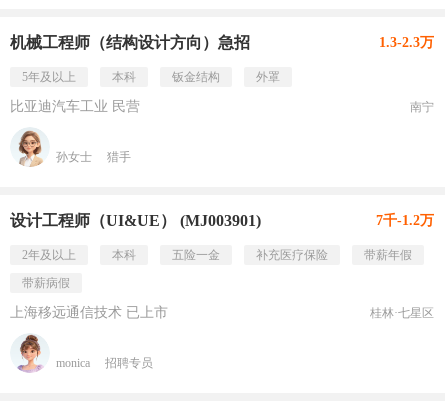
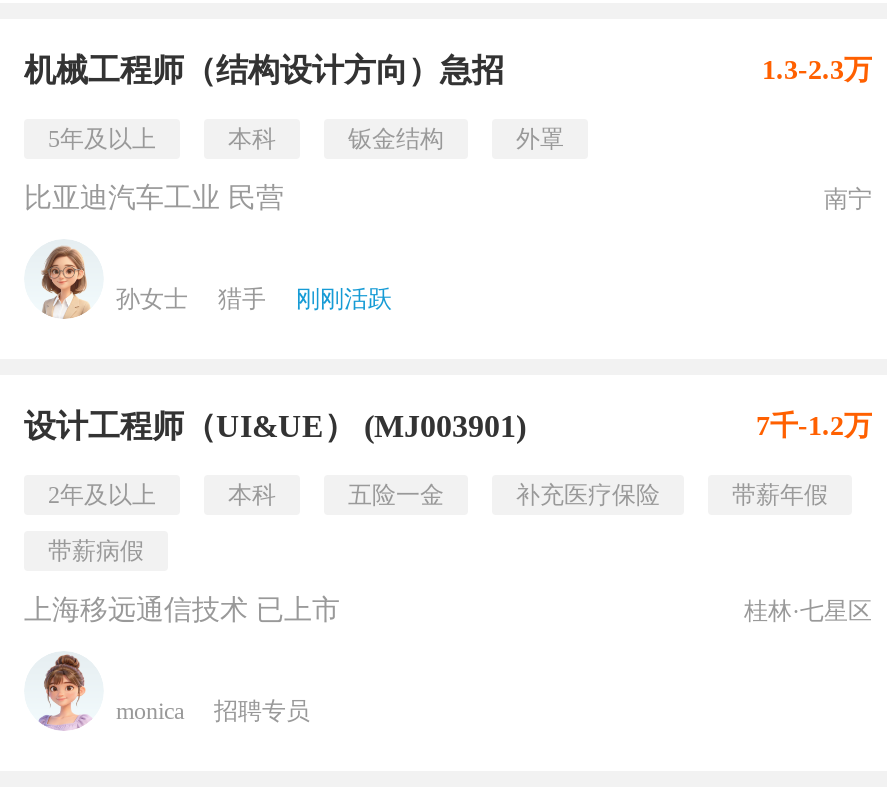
none -> [296,285,392,313] 刚刚活跃

